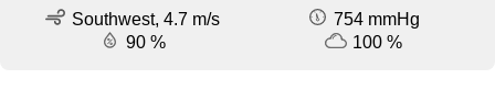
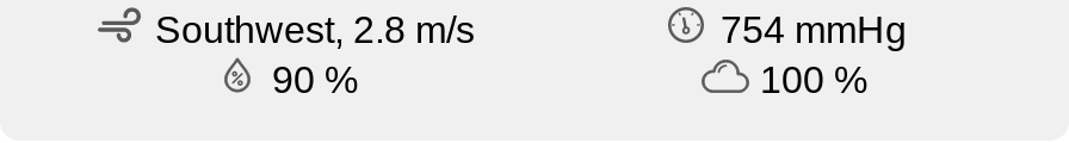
[72,10,220,29] Southwest, 4.7 m/s -> [155,10,475,51] Southwest, 2.8 m/s

